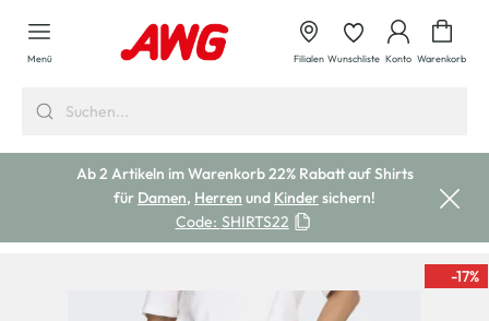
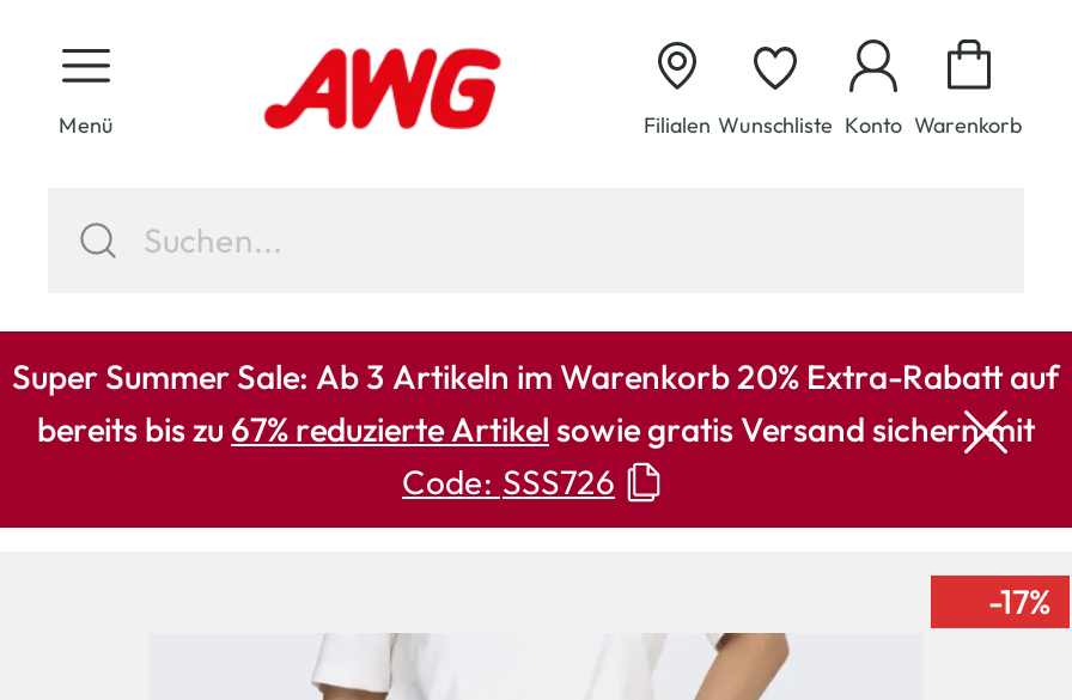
[76,164,413,231] Ab 2 Artikeln im Warenkorb 22% Rabatt auf Shirts | für Damen, Herren und Kinder sichern! | Code: SHIRTS22 -> [12,355,1060,504] Super Summer Sale: Ab 3 Artikeln im Warenkorb 20% Extra-Rabatt auf | bereits bis zu 67% reduzierte Artikel sowie gratis Versand sichern mit | Code: SSS726

